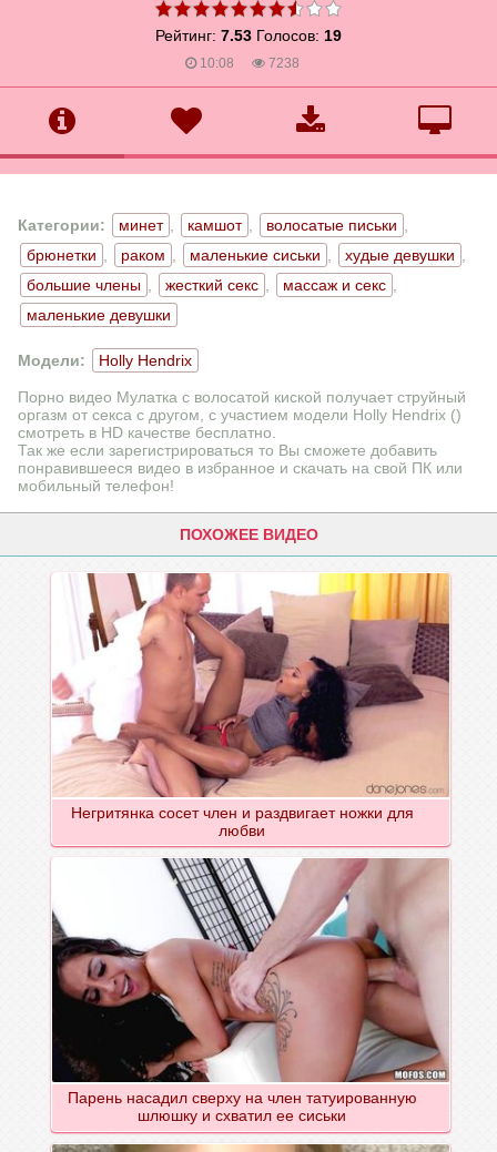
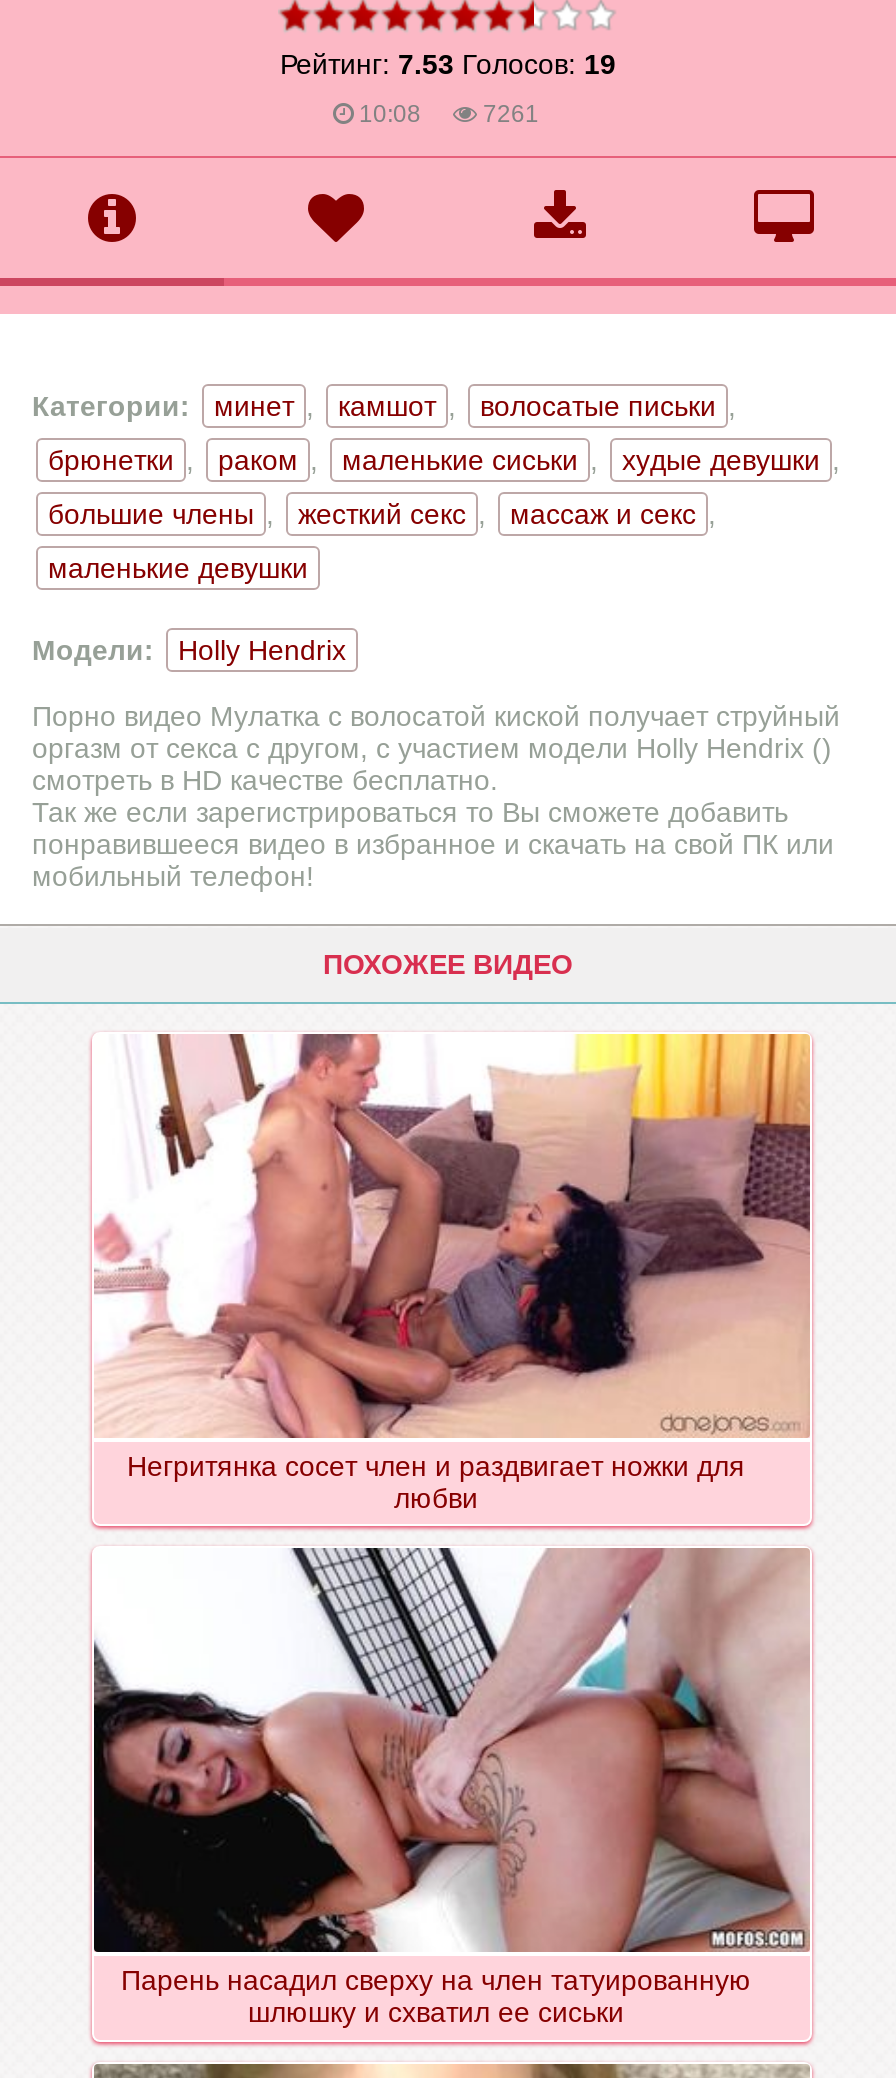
[196,56,299,71] 10:08 7238 -> [353,100,539,128] 10:08 7261

